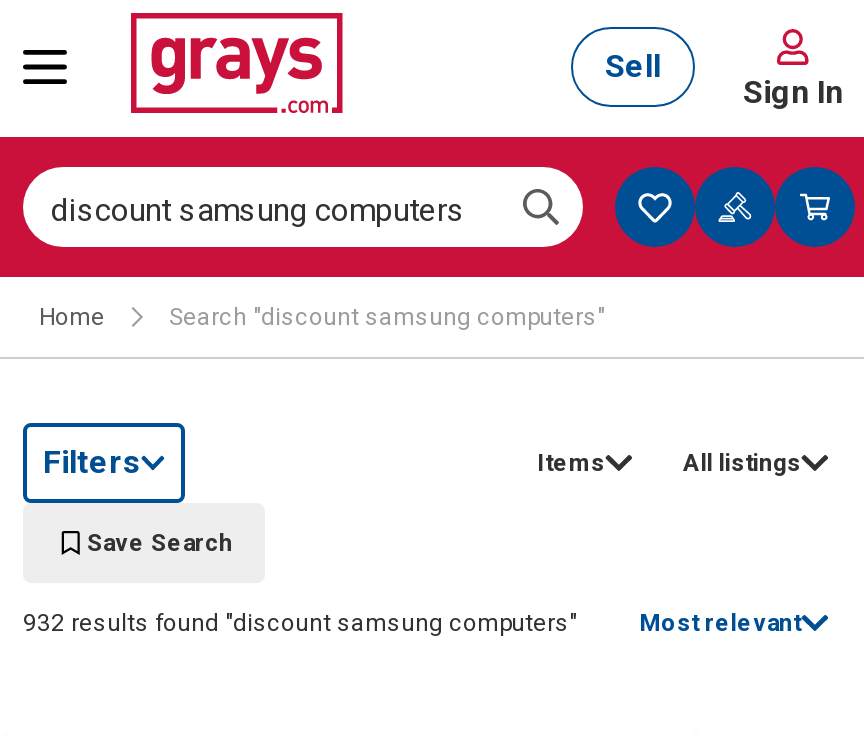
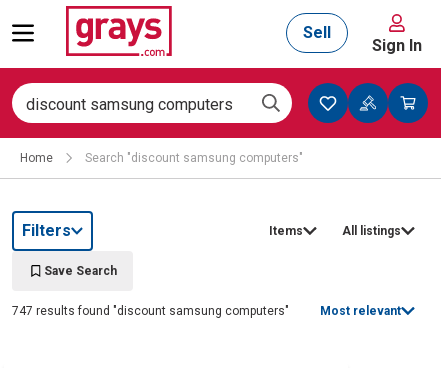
[23,609,577,637] 932 results found "discount samsung computers" -> [12,304,289,318] 747 results found "discount samsung computers"

